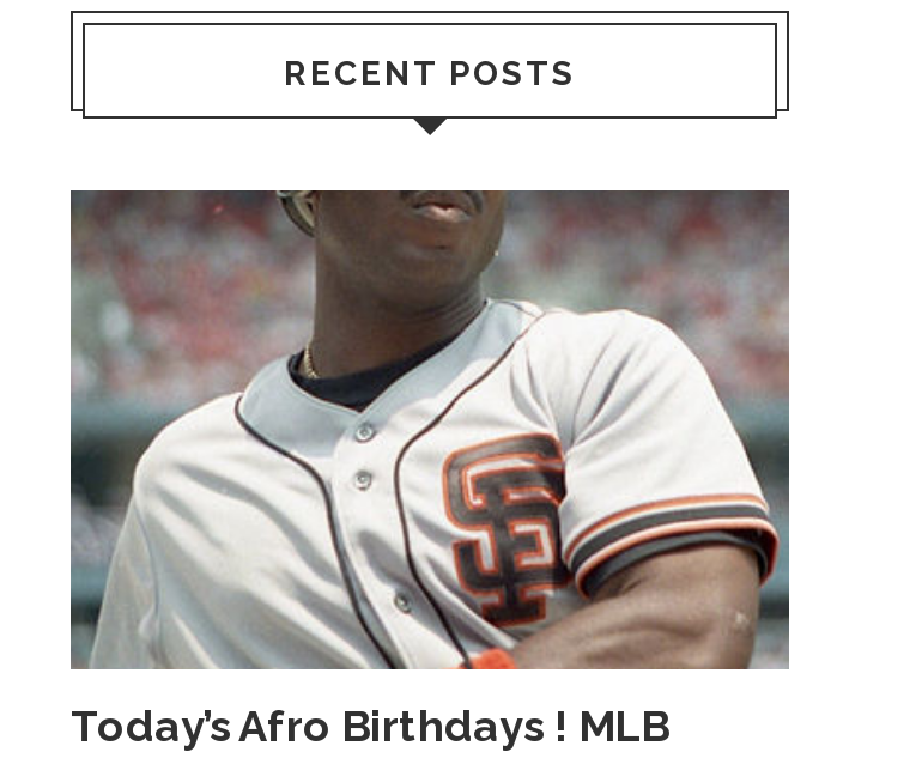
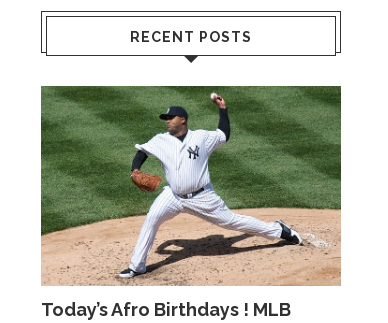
[68,190,791,672] [image] -> [40,86,342,286] [image]

